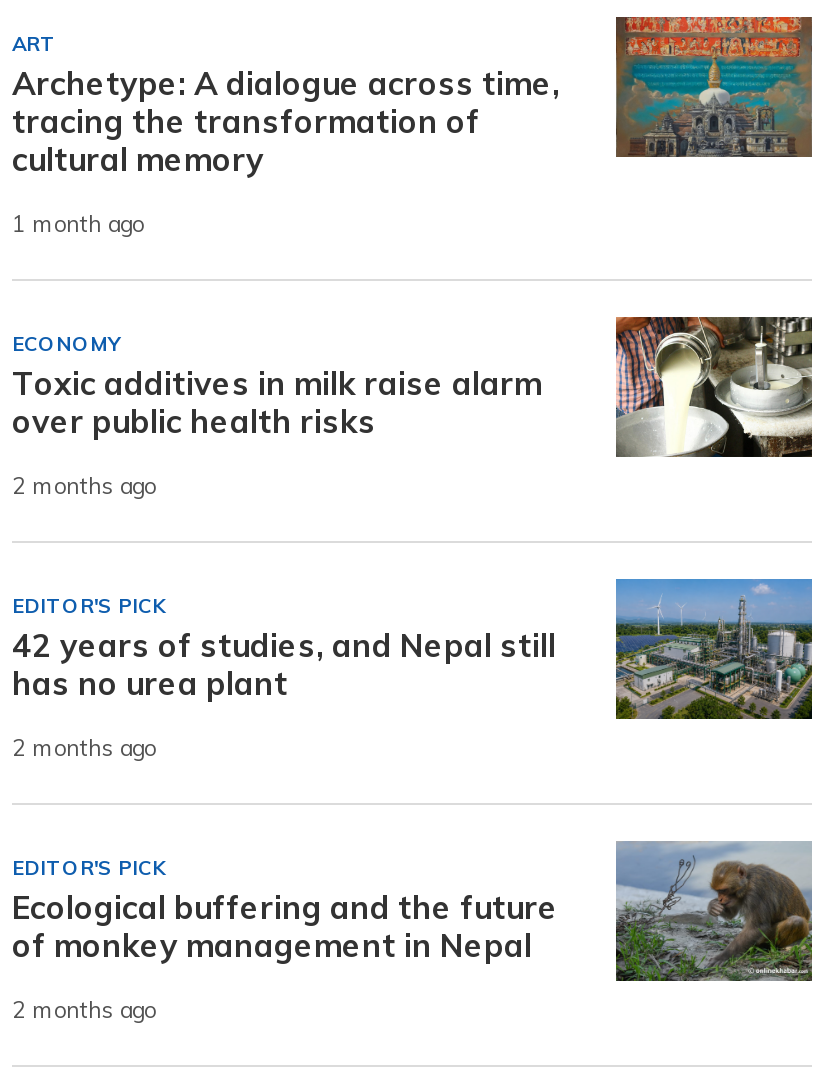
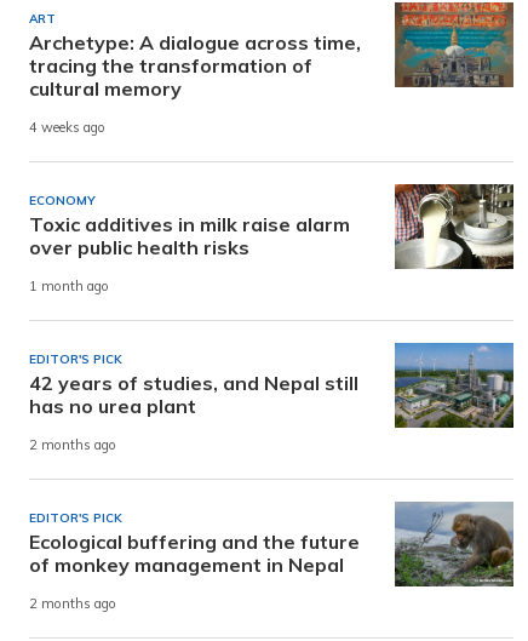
[12,210,144,238] 1 month ago -> [29,120,105,137] 4 weeks ago
[12,472,156,500] 2 months ago -> [29,278,109,295] 1 month ago

